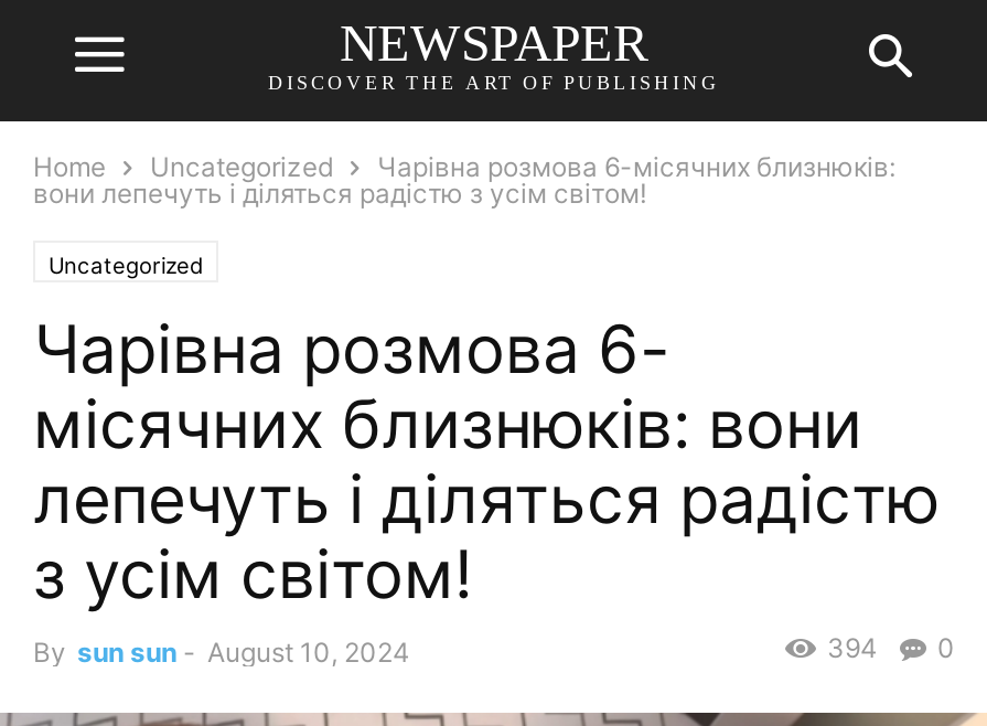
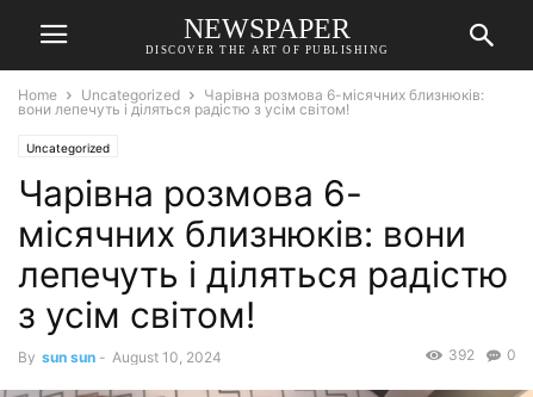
[827,631,955,664] 394 0 -> [448,346,516,364] 392 0

